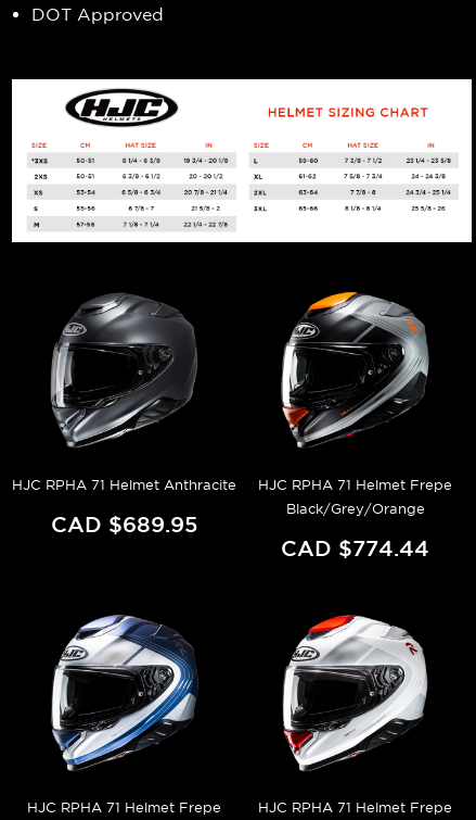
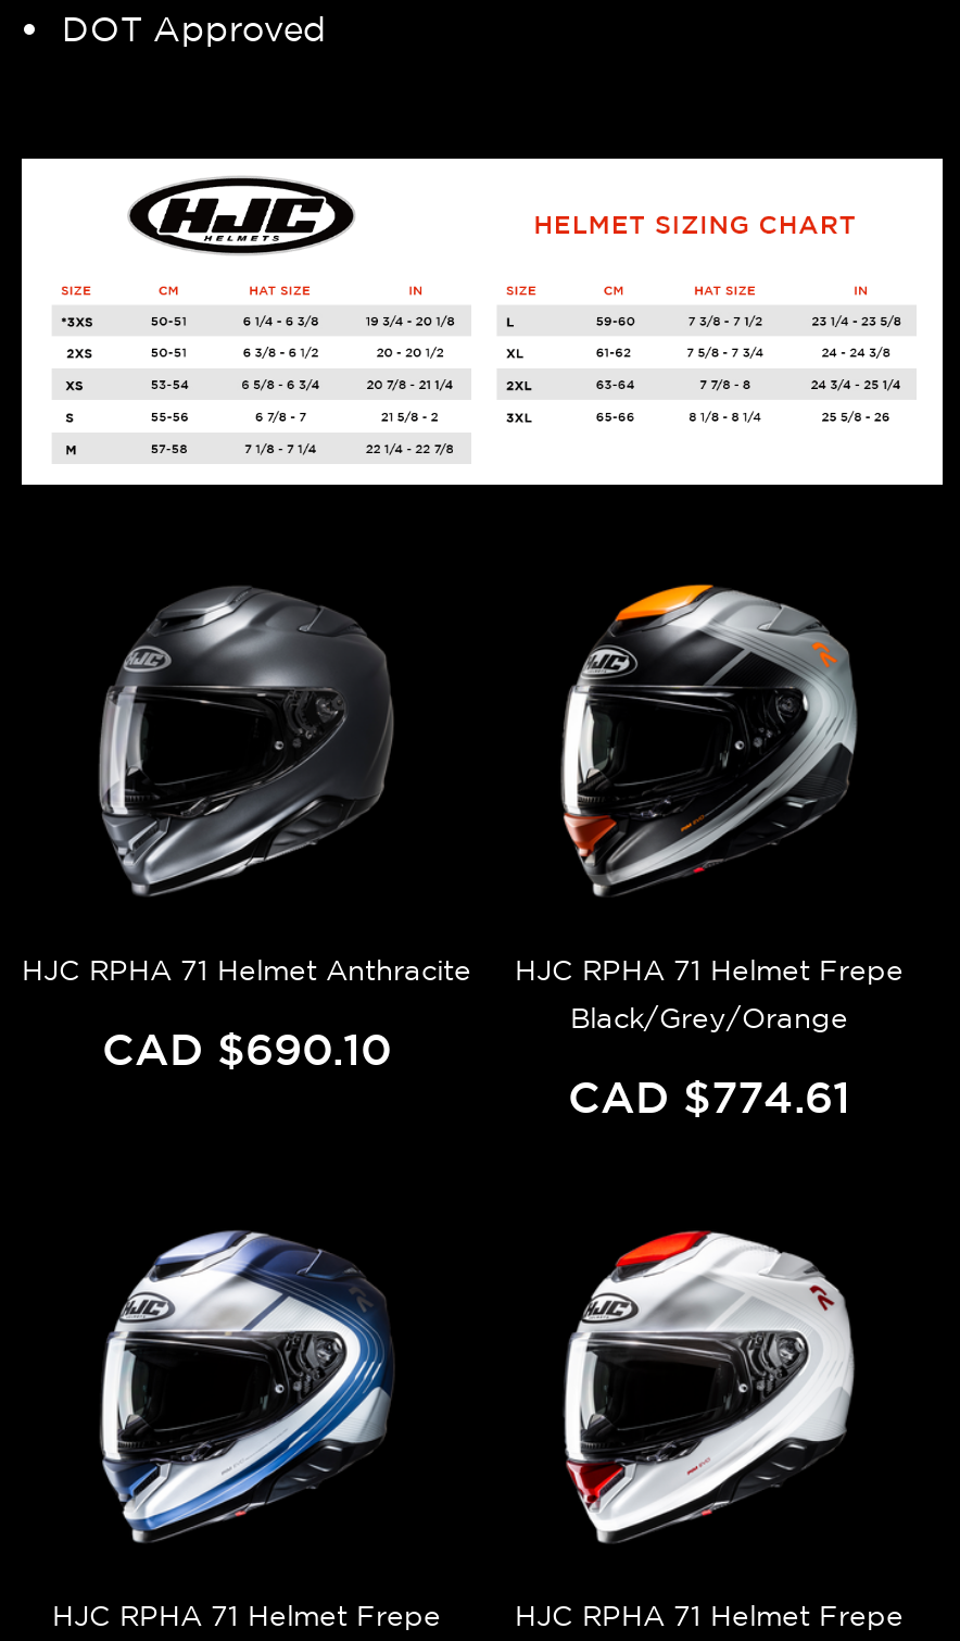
[51,512,197,537] CAD $689.95 -> [102,1024,391,1074] CAD $690.10
[281,536,429,561] CAD $774.44 -> [568,1072,850,1122] CAD $774.61

